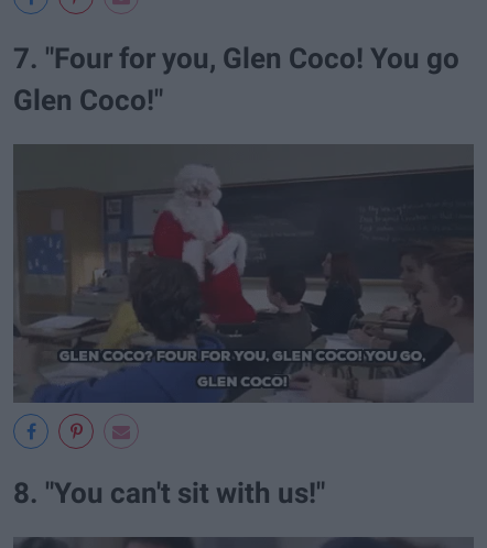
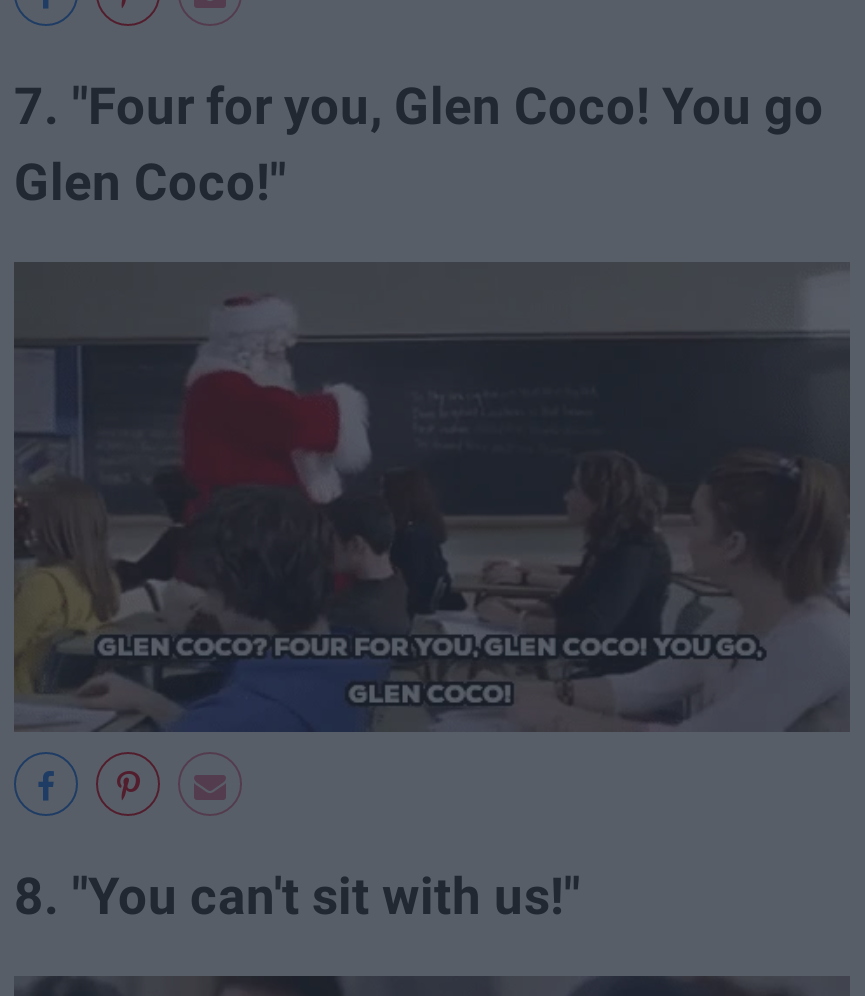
[13,150,475,403] [image] -> [14,270,850,732] [image]

